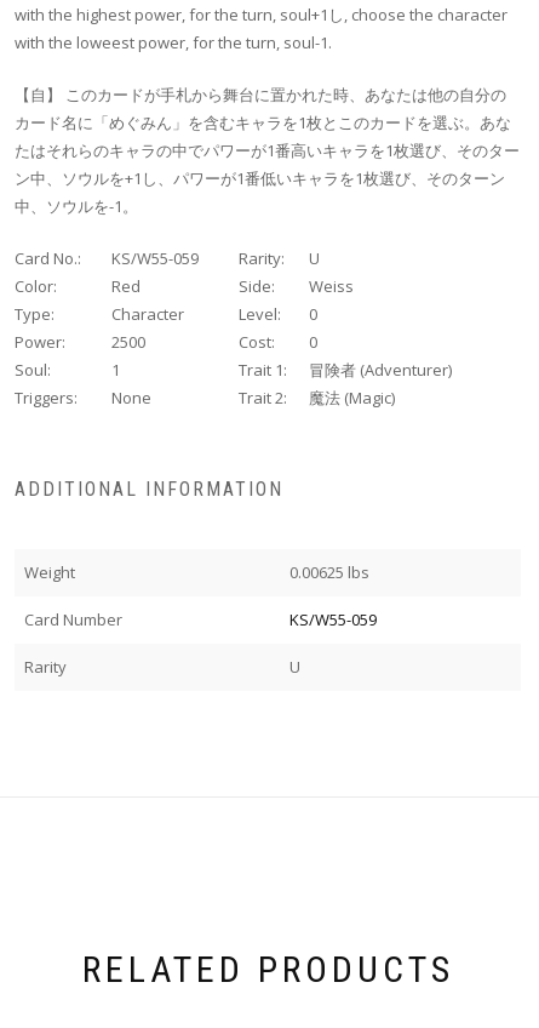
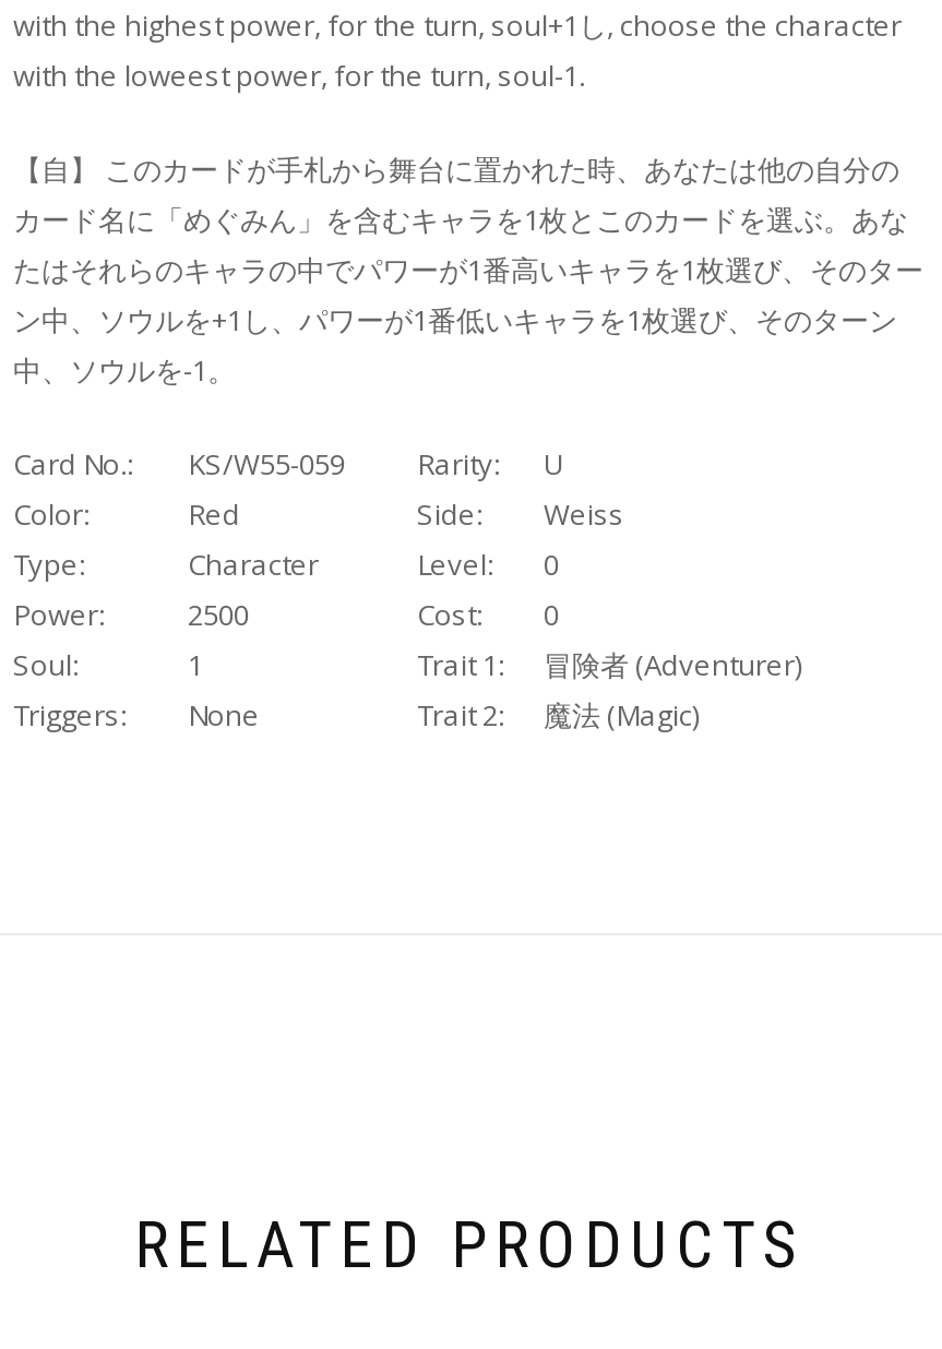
[15,477,283,500] ADDITIONAL INFORMATION -> none
[24,561,377,677] Weight | 0.00625 lbs | Card Number | KS/W55-059 | Rarity | U -> none

